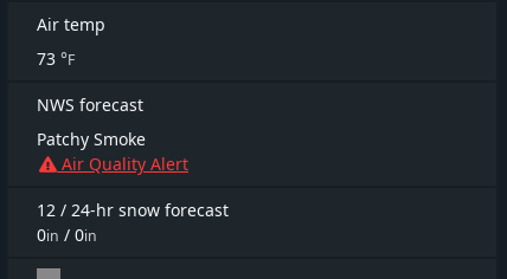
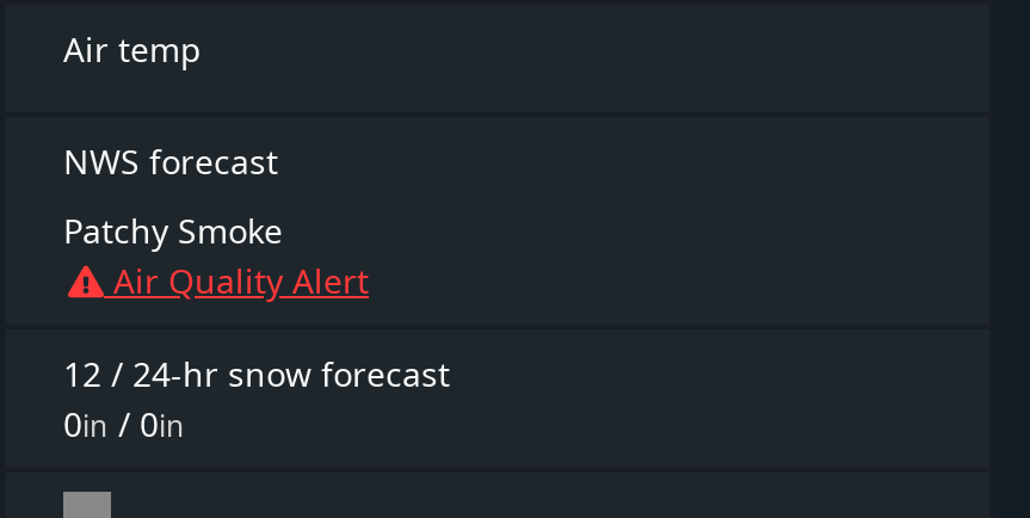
[37,47,75,70] 73 °F -> none

